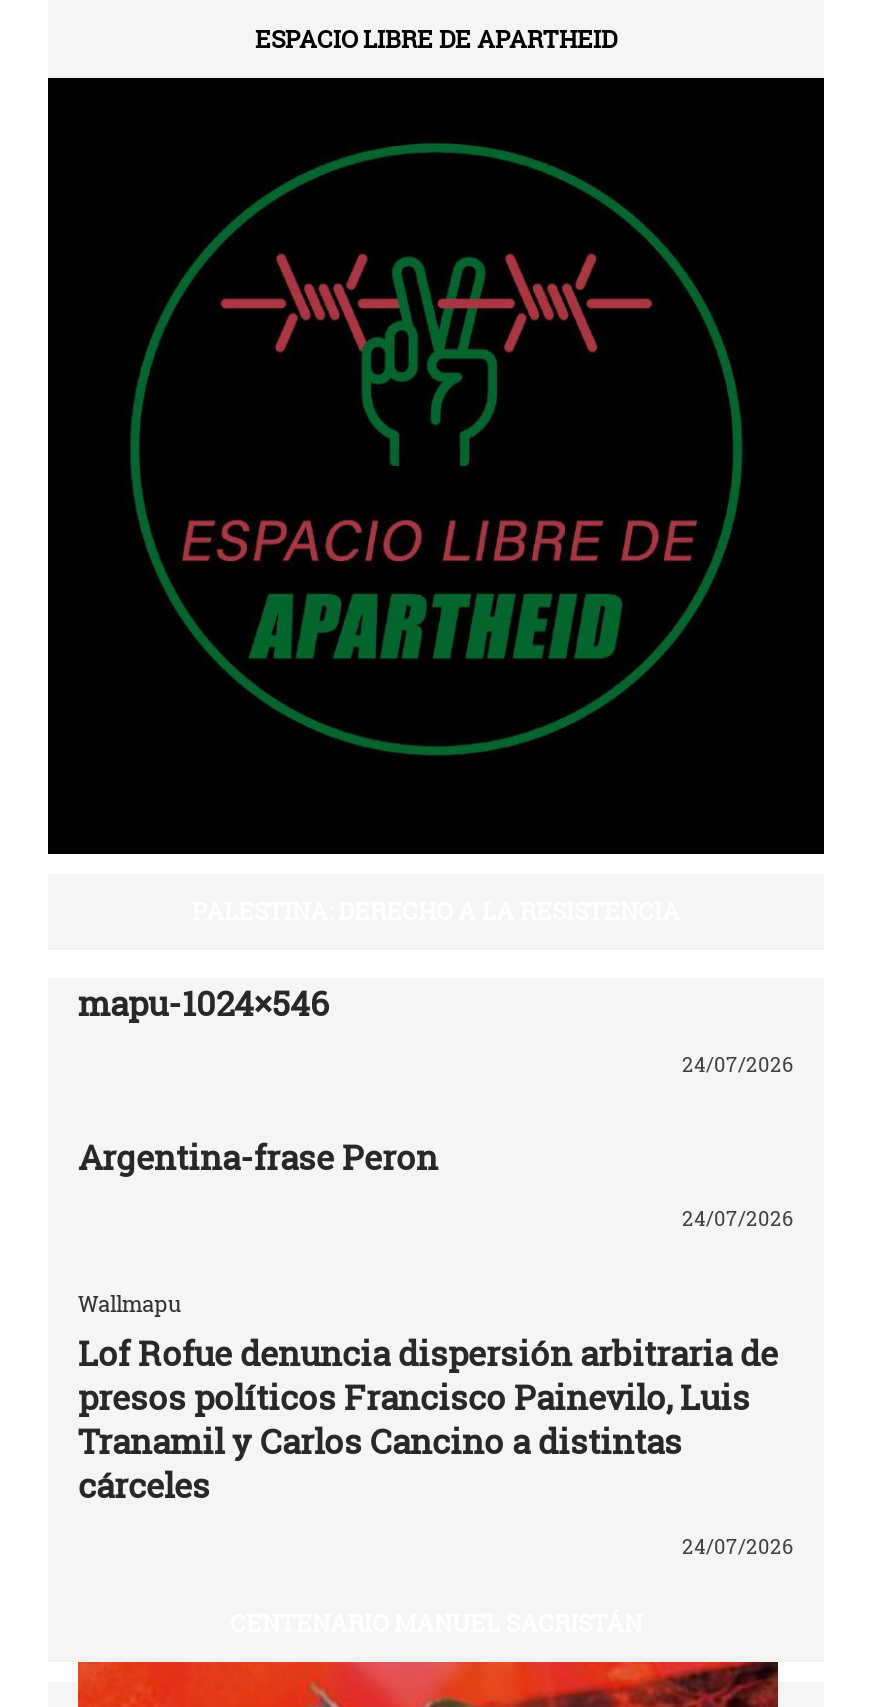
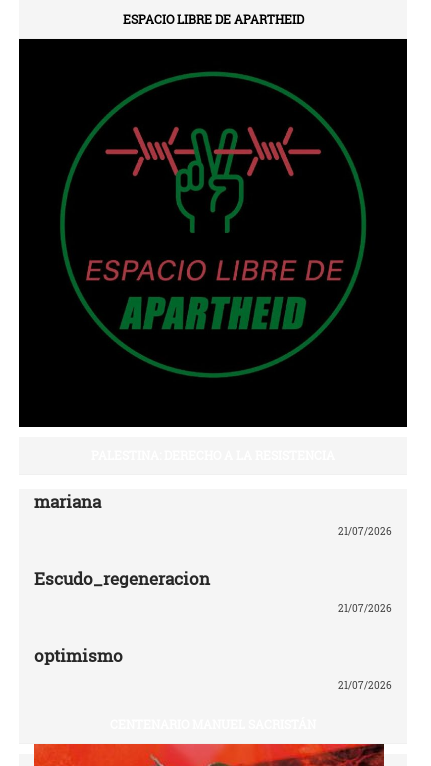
[78,981,330,1027] mapu-1024×546 -> [34,490,101,513] mariana
[682,1052,794,1078] 24/07/2026 -> [338,525,392,538] 21/07/2026
[78,1135,438,1181] Argentina-frase Peron -> [34,567,210,590] Escudo_regeneracion
[682,1205,794,1231] 24/07/2026 -> [338,602,392,615] 21/07/2026
[78,1288,778,1508] Wallmapu | Lof Rofue denuncia dispersión arbitraria de | presos políticos Francisco Painevilo, Luis | Tranamil y Carlos Cancino a distintas | cárceles -> [34,644,123,667] optimismo
[682,1533,794,1559] 24/07/2026 -> [338,679,392,692] 21/07/2026

